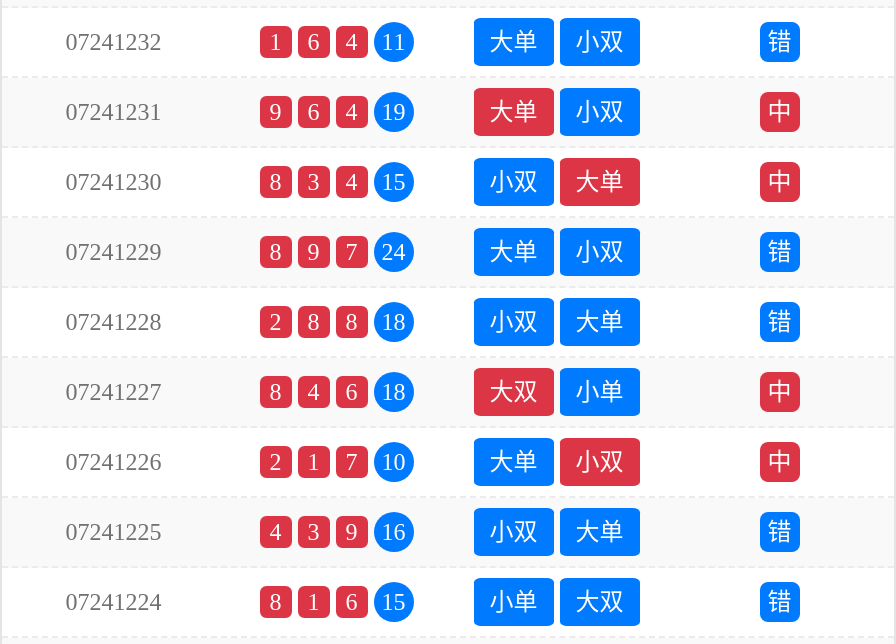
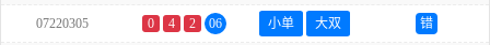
[66,28,320,56] 07241232 | 1 | 6 -> [36,16,154,31] 07220305 | 0
[66,28,792,336] 11 | 大单 | 小双 | 错 | 07241231 | 9 | 6 | 4 | 19 | 大单 | 小双 | 中 | 07241230 | 8 | 3 | 4 | 15 | 小双 | 大单 | 中 | 07241229 | 8 | 9 | 7 | 24 | 大单 | 小双 | 错 | 07241228 -> none
[66,308,792,616] 8 | 8 | 18 | 小双 | 大单 | 错 | 07241227 | 8 | 4 | 6 | 18 | 大双 | 小单 | 中 | 07241226 | 2 | 1 | 7 | 10 | 大单 | 小双 | 中 | 07241225 | 4 | 3 | 9 | 16 | 小双 | 大单 | 错 | 07241224 | 8 | 1 | 6 | 15 -> [209,16,222,31] 06

